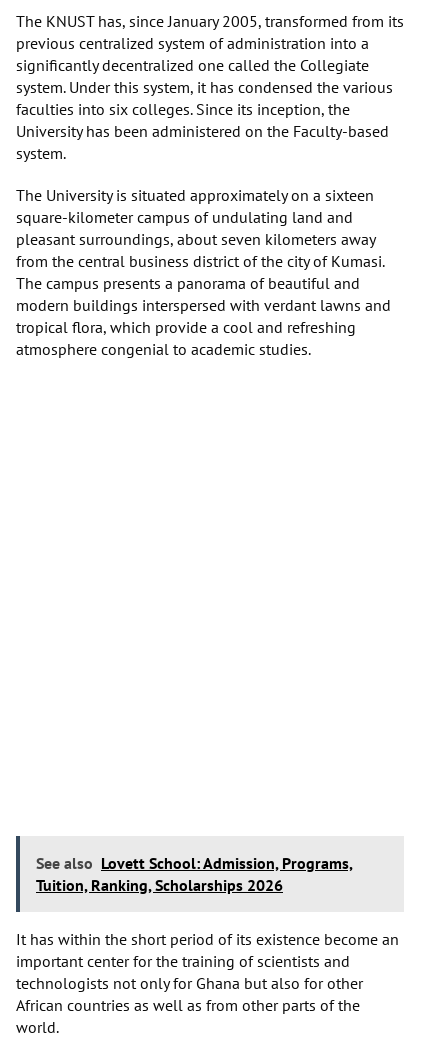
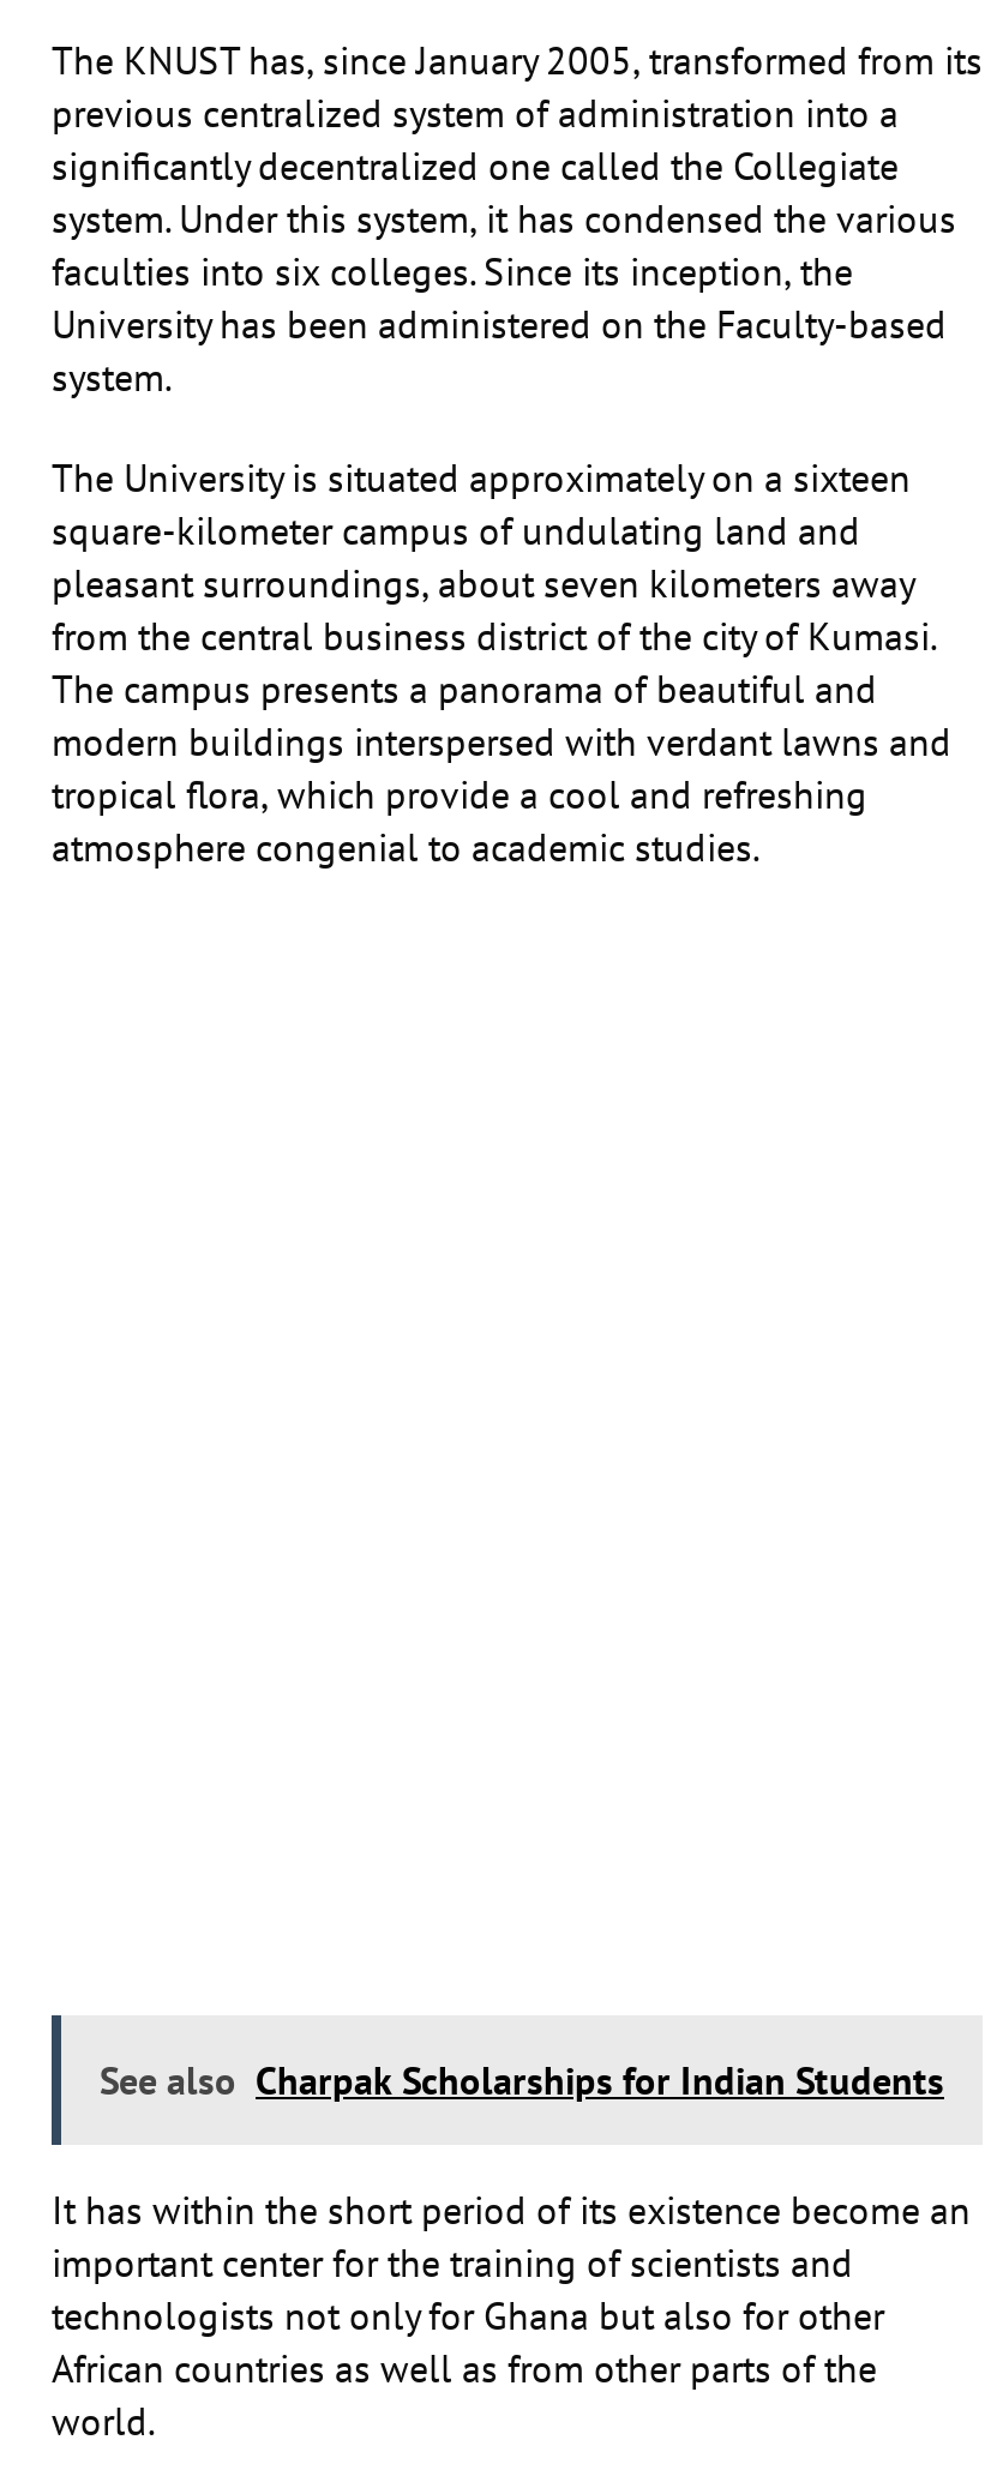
[36,853,353,895] See also Lovett School: Admission, Programs, | Tuition, Ranking, Scholarships 2026 -> [100,2056,944,2104] See also Charpak Scholarships for Indian Students

